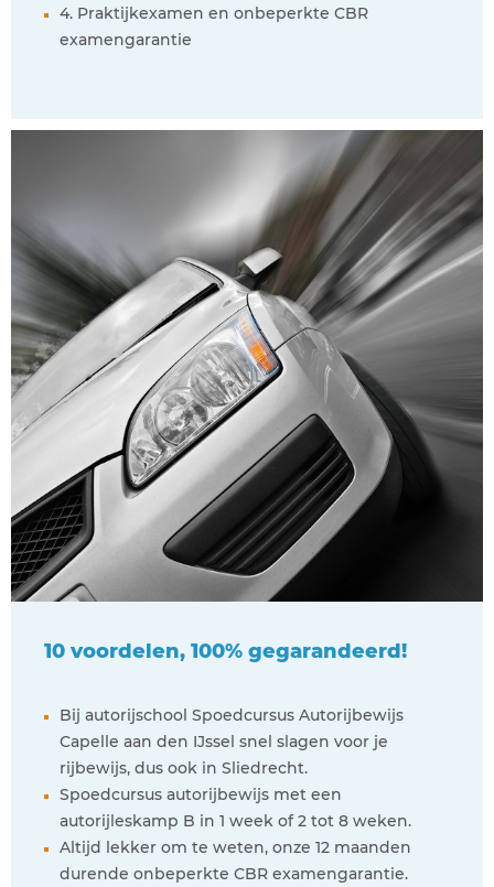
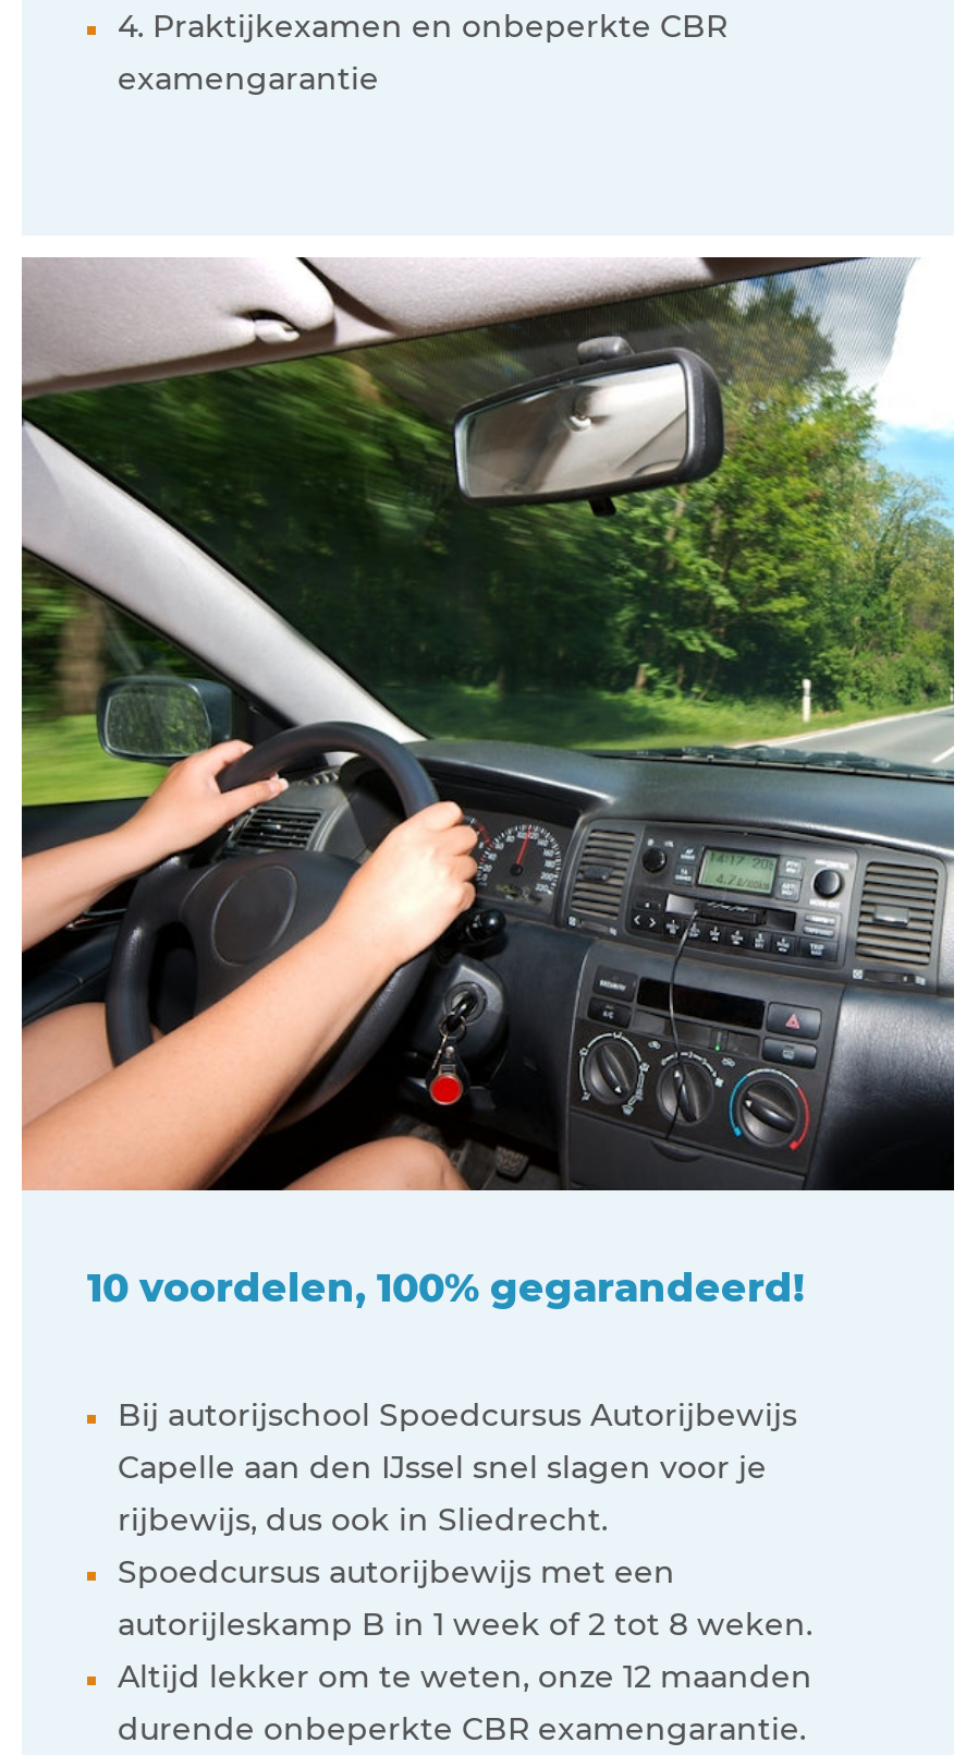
[10,129,484,603] [image] -> [20,257,956,1190] [image]

